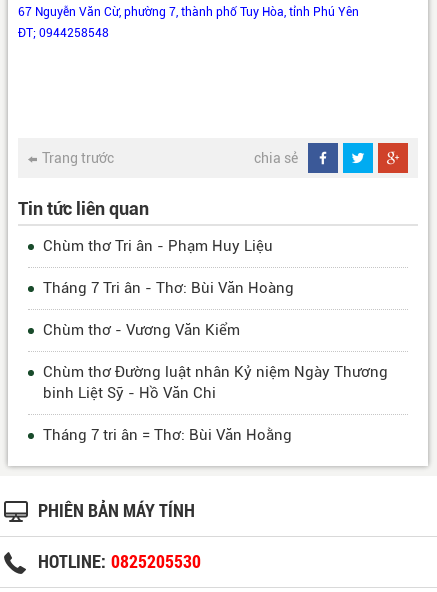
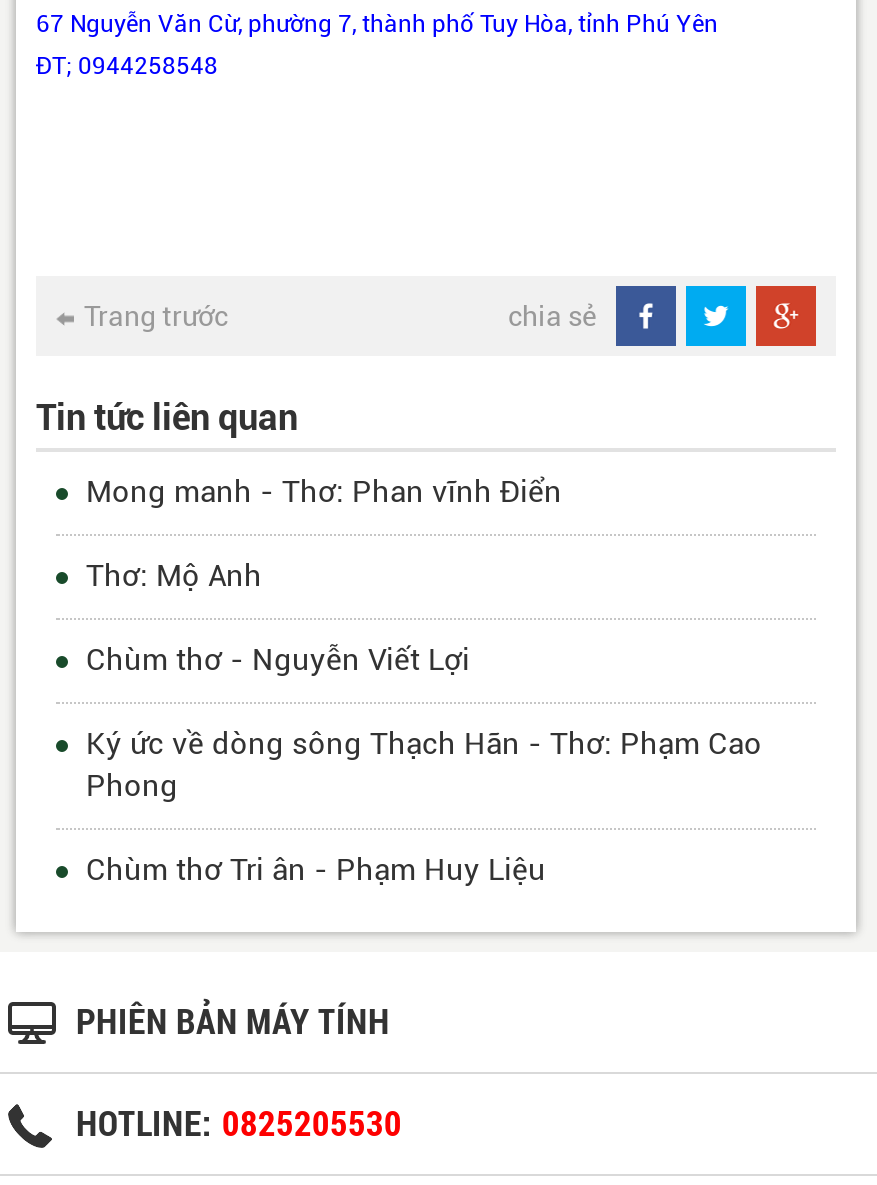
none -> [86,475,762,805] Mong manh - Thơ: Phan vĩnh Điển | Thơ: Mộ Anh | Chùm thơ - Nguyễn Viết Lợi | Ký ức về dòng sông Thạch Hãn - Thơ: Phạm Cao | Phong
moved [43,237,273,255] -> [86,853,546,889]: Chùm thơ Tri ân - Phạm Huy Liệu
[43,279,388,444] Tháng 7 Tri ân - Thơ: Bùi Văn Hoàng | Chùm thơ - Vương Văn Kiểm | Chùm thơ Đường luật nhân Kỷ niệm Ngày Thương | binh Liệt Sỹ - Hồ Văn Chi | Tháng 7 tri ân = Thơ: Bùi Văn Hoằng -> none

